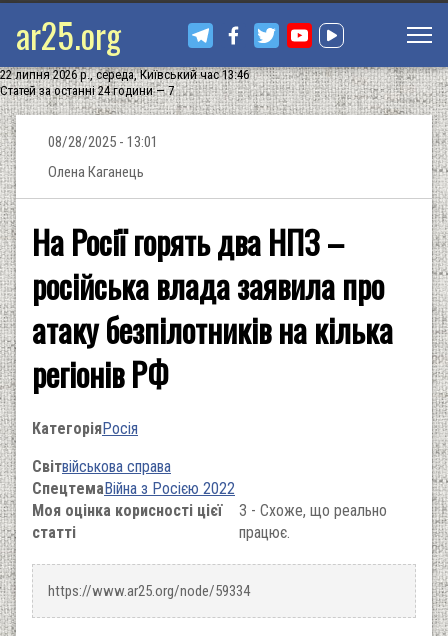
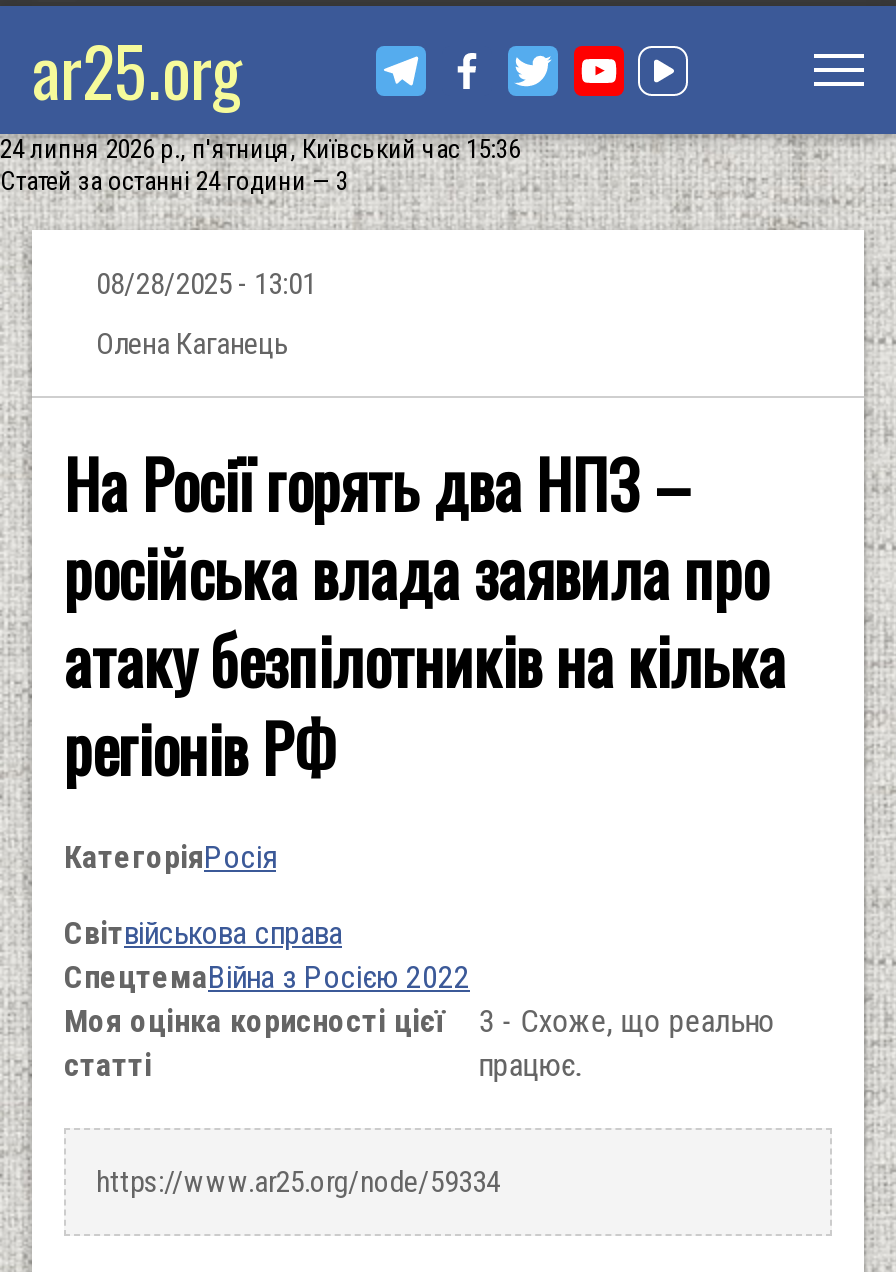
[0,67,249,82] 22 липня 2026 р., середа, Київський час 13:46 -> [0,134,520,164] 24 липня 2026 р., п'ятниця, Київський час 15:36
[0,83,174,98] Статей за останні 24 години — 7 -> [0,166,348,196] Статей за останні 24 години — 3

